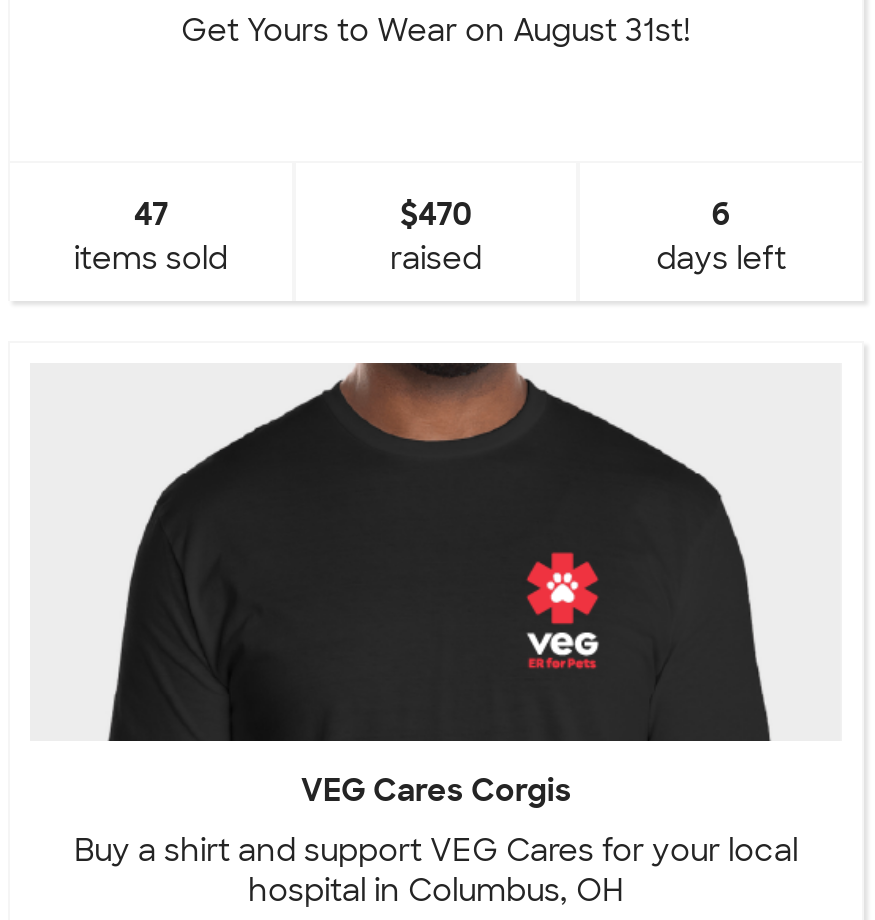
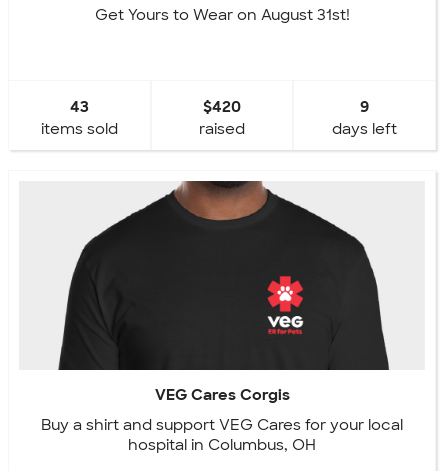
[134,194,168,234] 47 -> [70,97,89,117] 43
[400,194,472,234] $470 -> [203,97,241,117] $420
[711,194,731,234] 6 -> [360,97,369,117] 9

